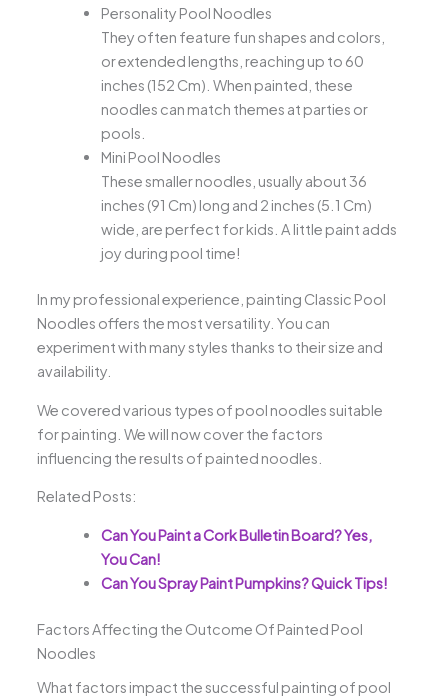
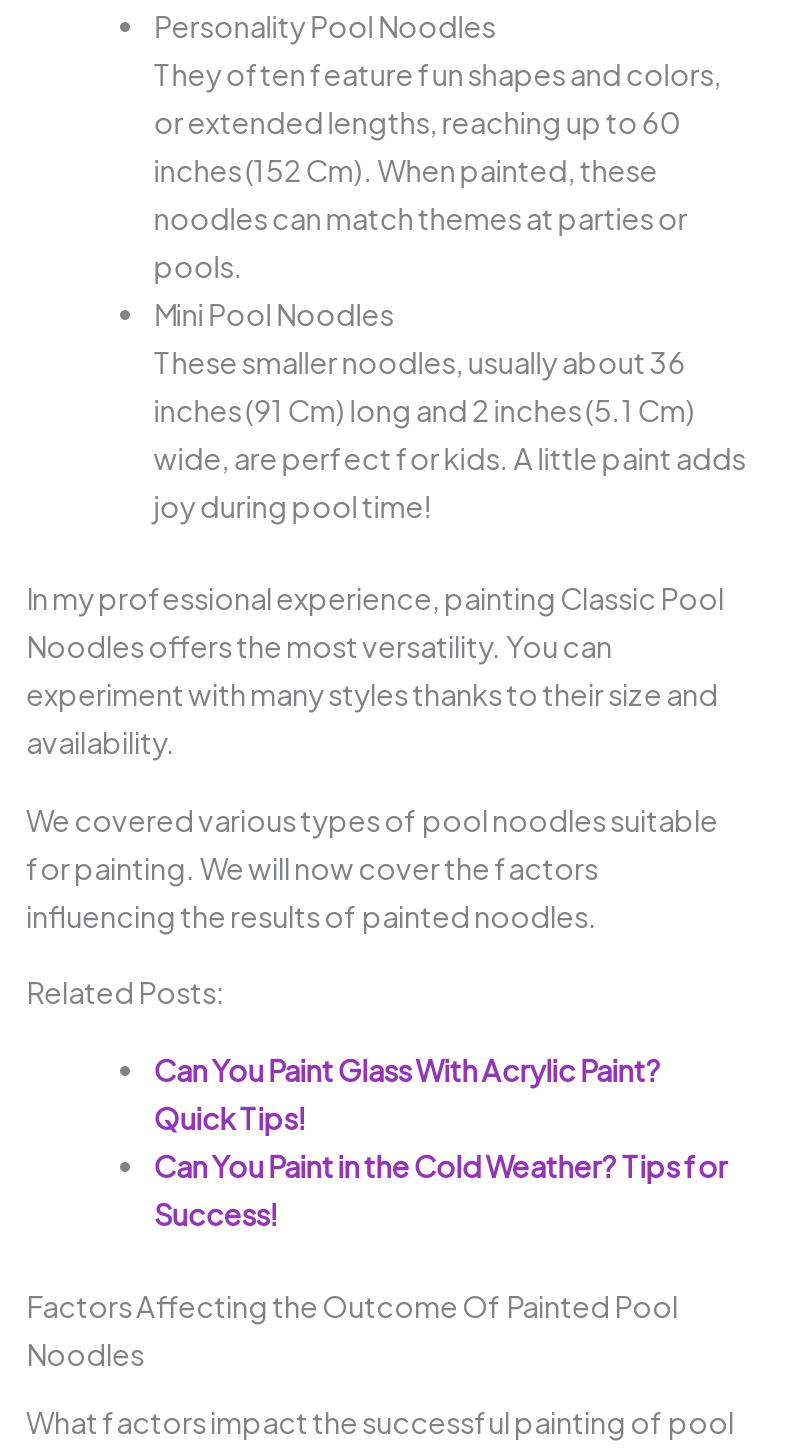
[101,526,388,592] Can You Paint a Cork Bulletin Board? Yes, | You Can! | Can You Spray Paint Pumpkins? Quick Tips! -> [154,1051,728,1231] Can You Paint Glass With Acrylic Paint? | Quick Tips! | Can You Paint in the Cold Weather? Tips for | Success!

